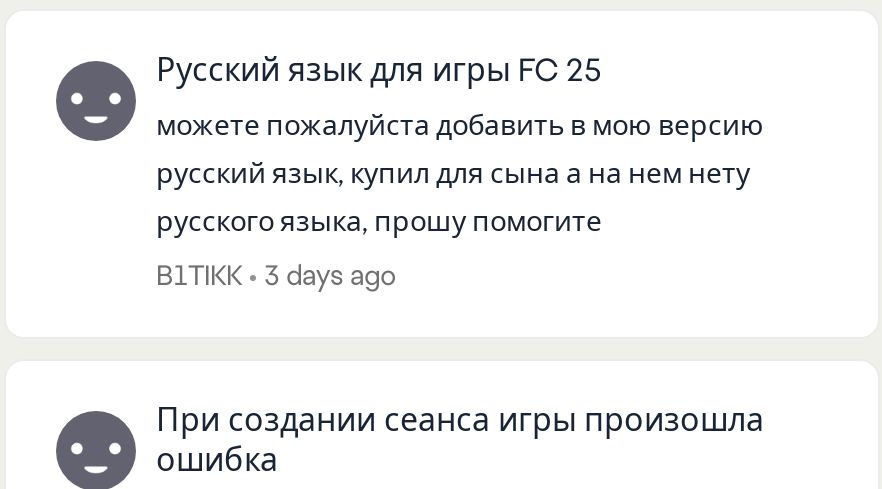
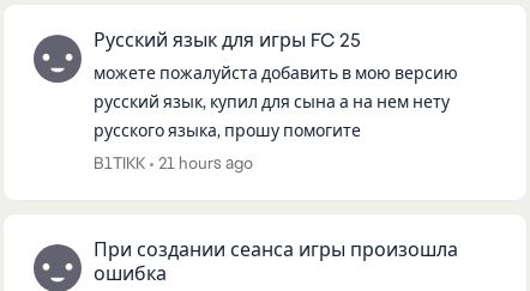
[156,257,396,293] B1TIKK 3 days ago -> [94,152,253,174] B1TIKK 21 hours ago

